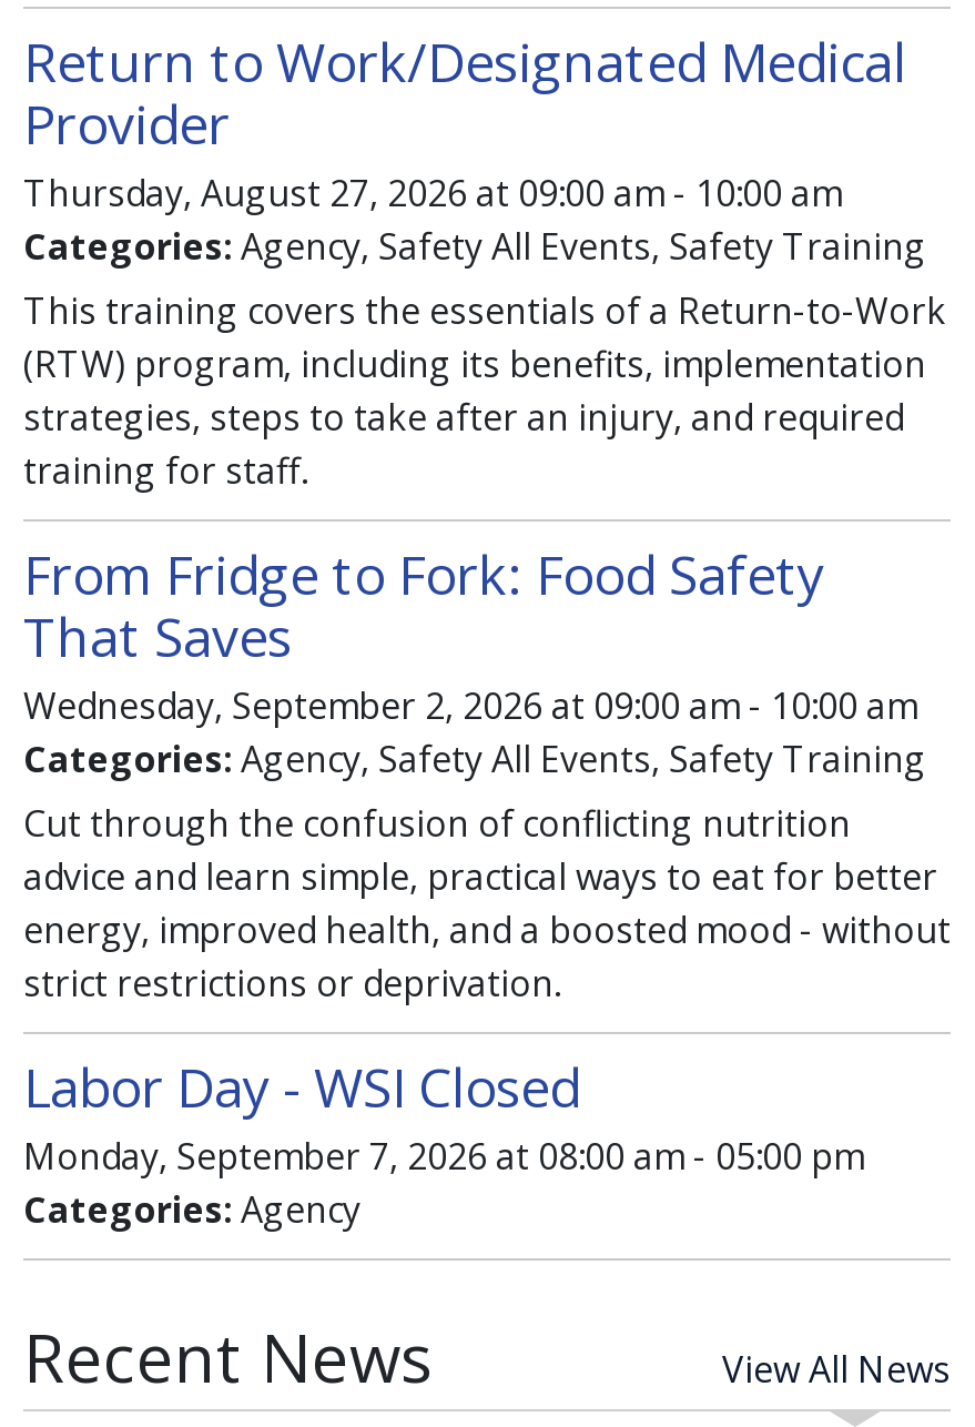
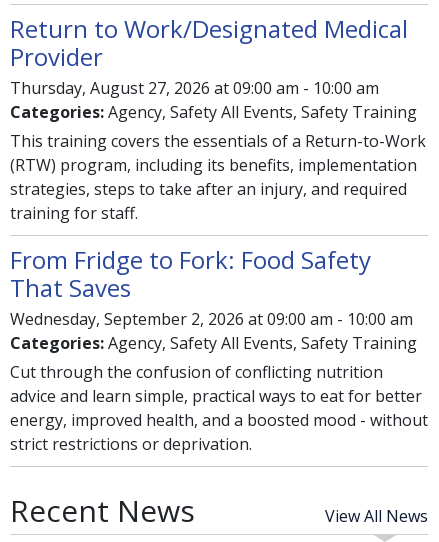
[23,1051,864,1235] Labor Day - WSI Closed | Monday, September 7, 2026 at 08:00 am - 05:00 pm | Categories: Agency -> none

